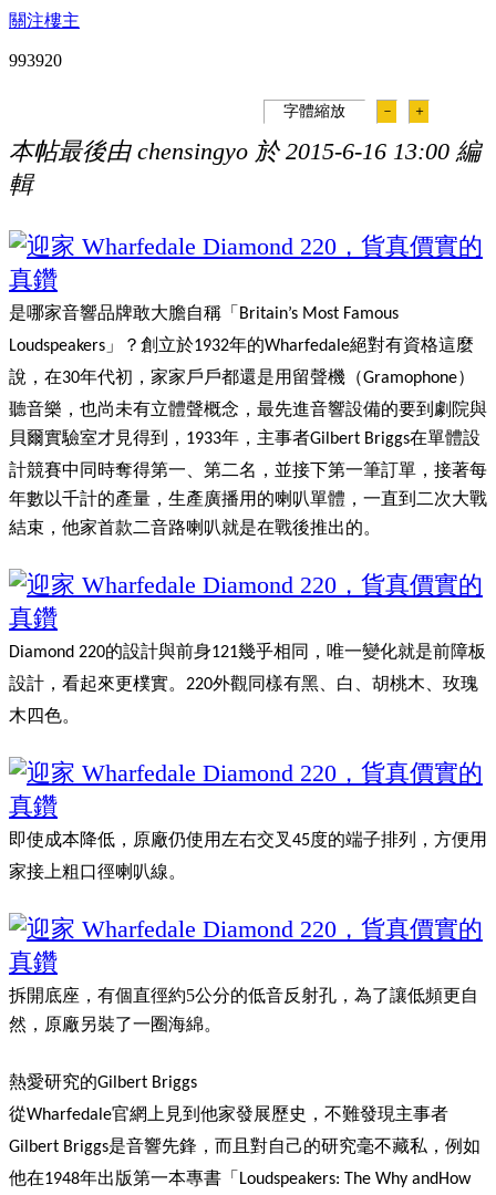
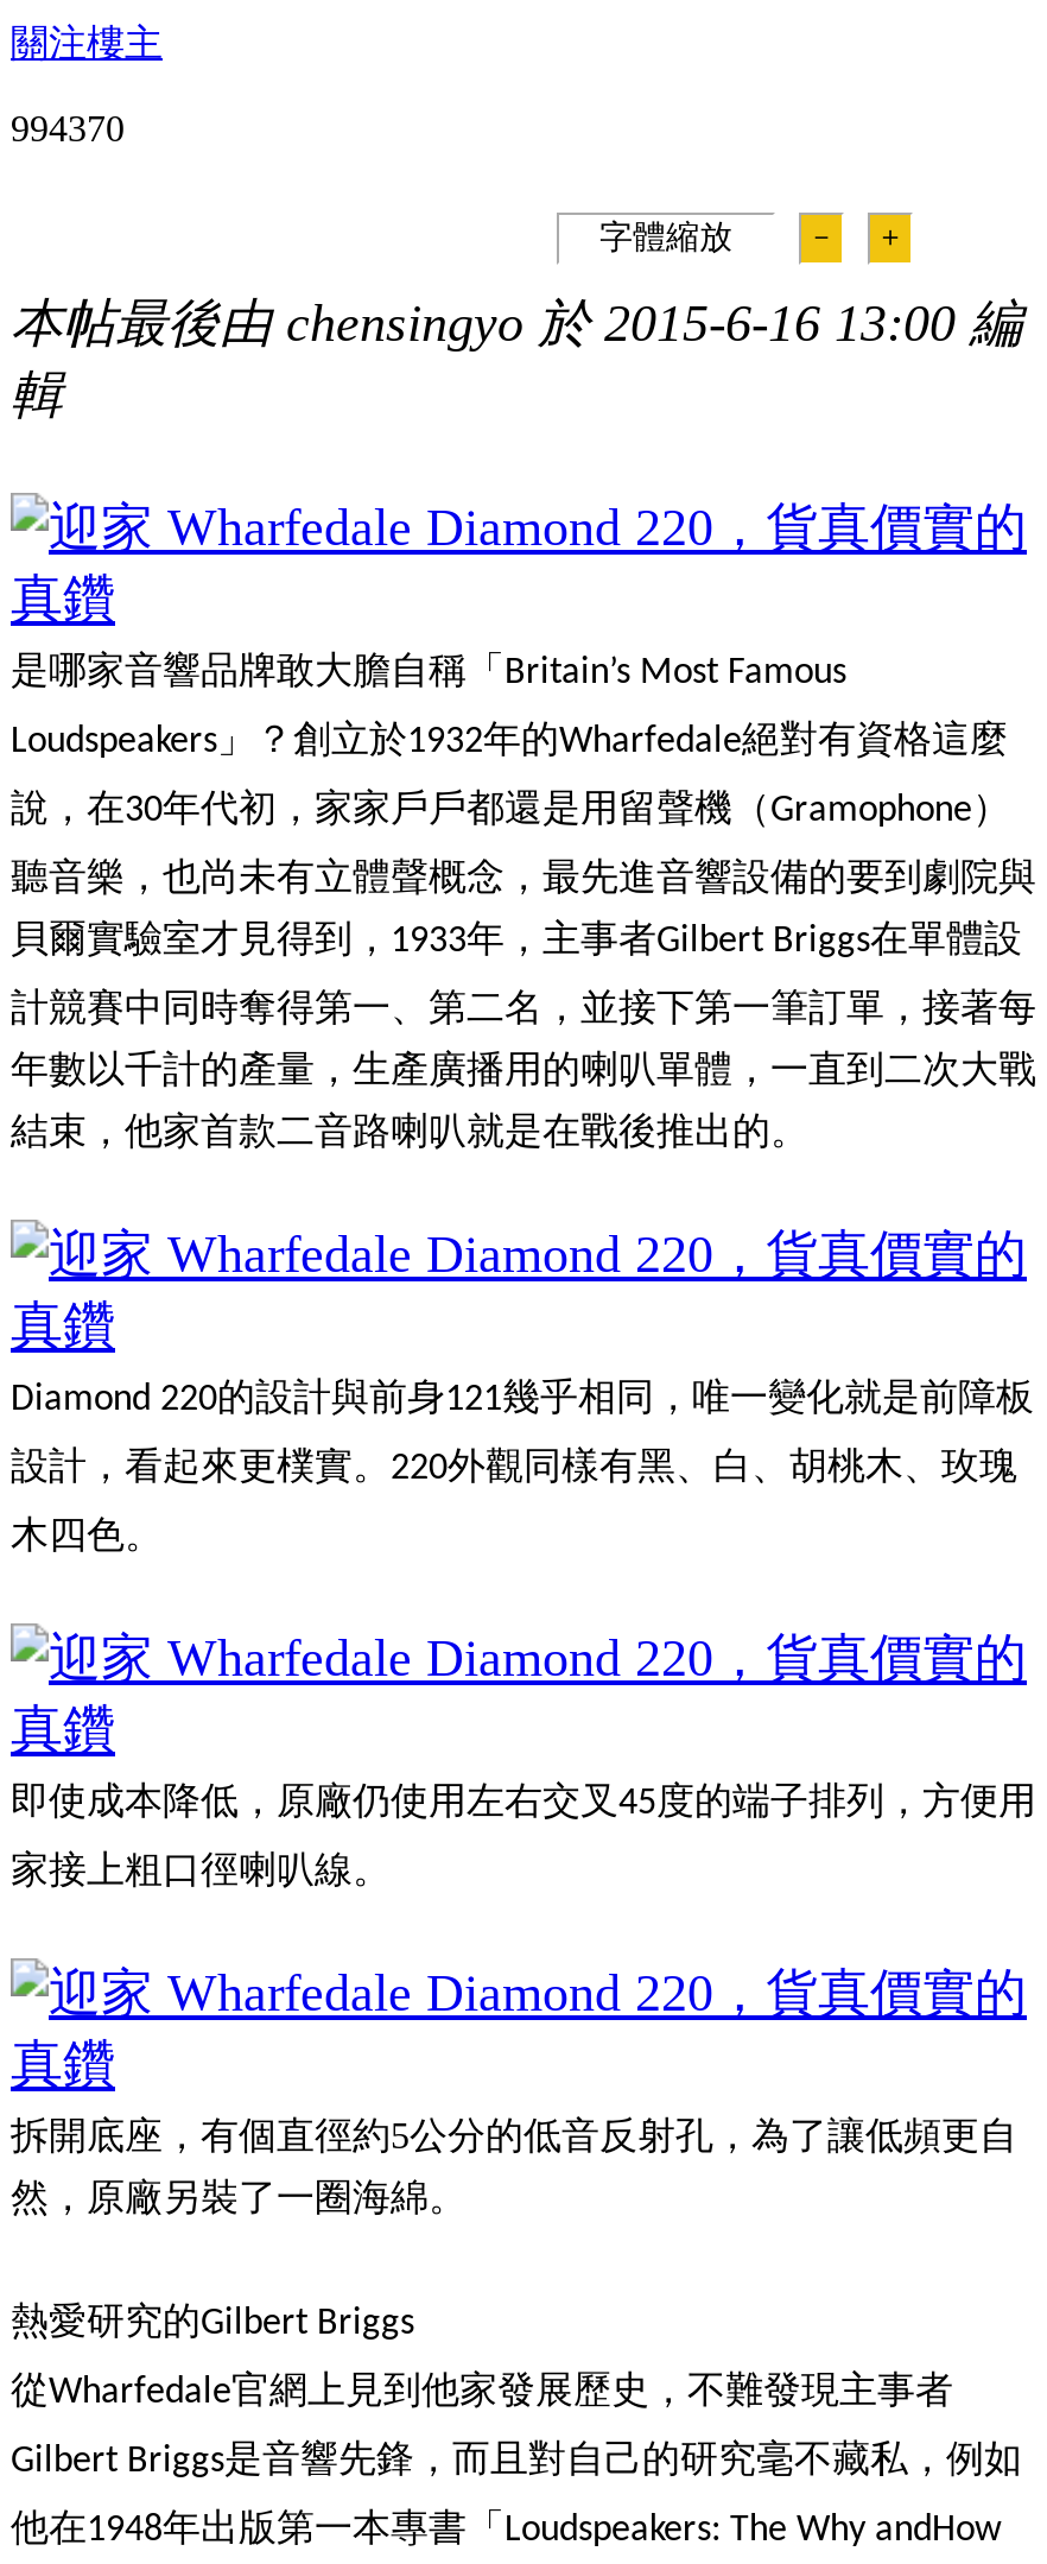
[9,51,62,69] 993920 -> [11,108,125,148] 994370

